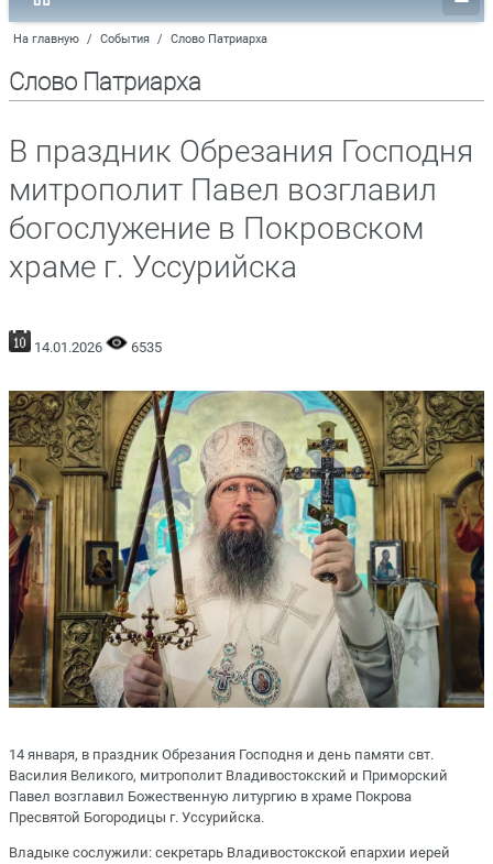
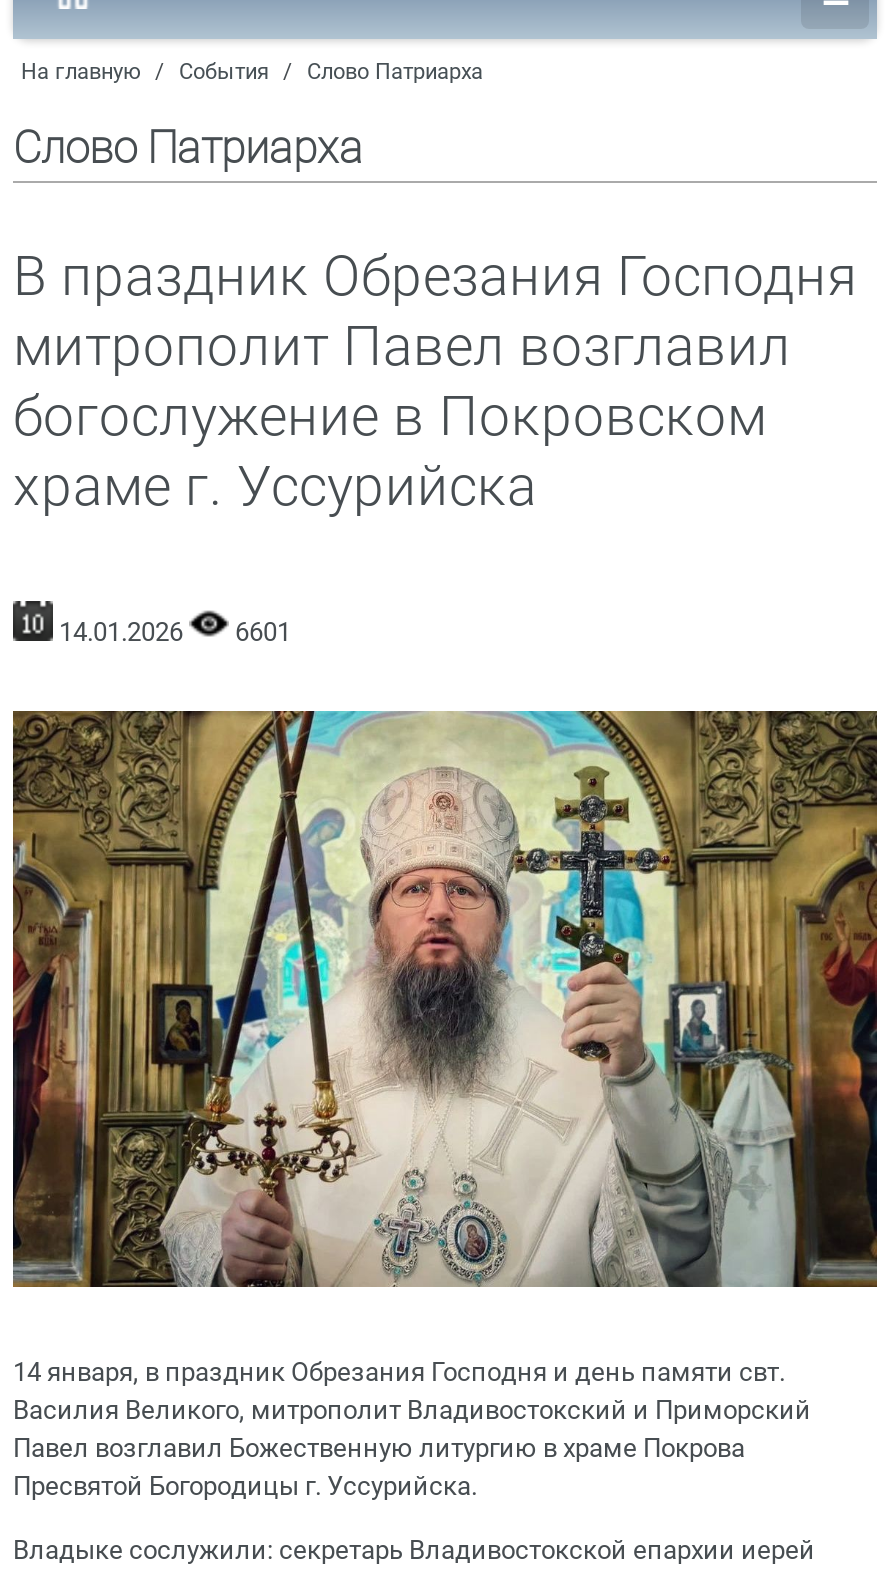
[31,339,162,356] 14.01.2026 6535 -> [53,616,291,646] 14.01.2026 6601

